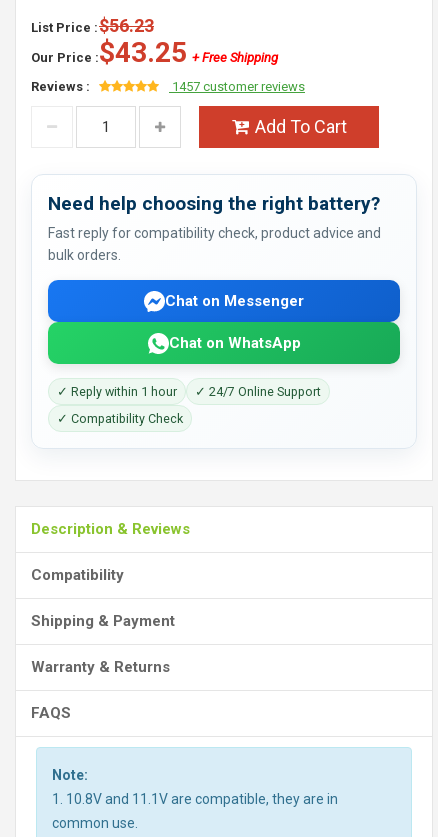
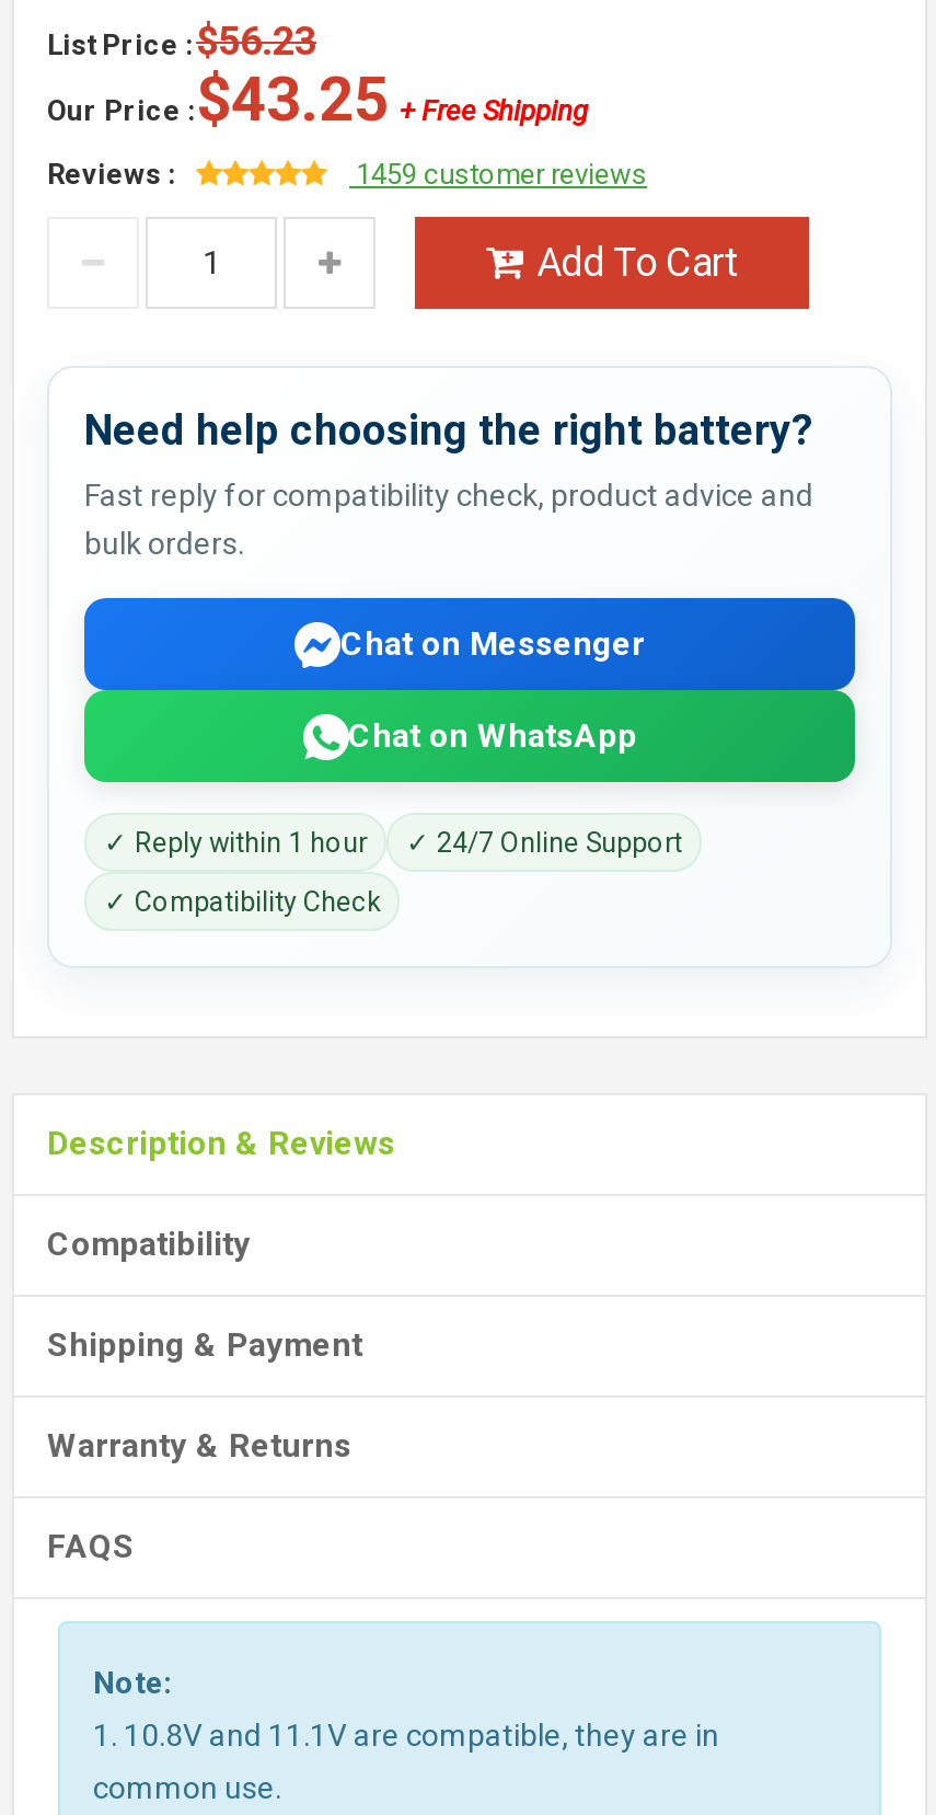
[169,79,305,94] 1457 customer reviews -> [349,158,647,191] 1459 customer reviews

